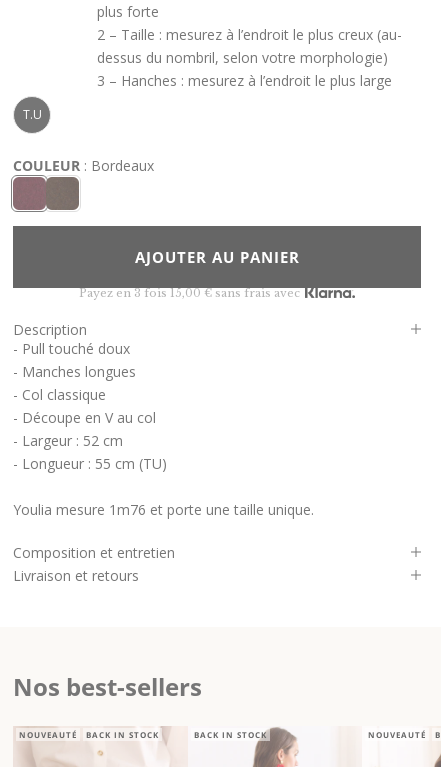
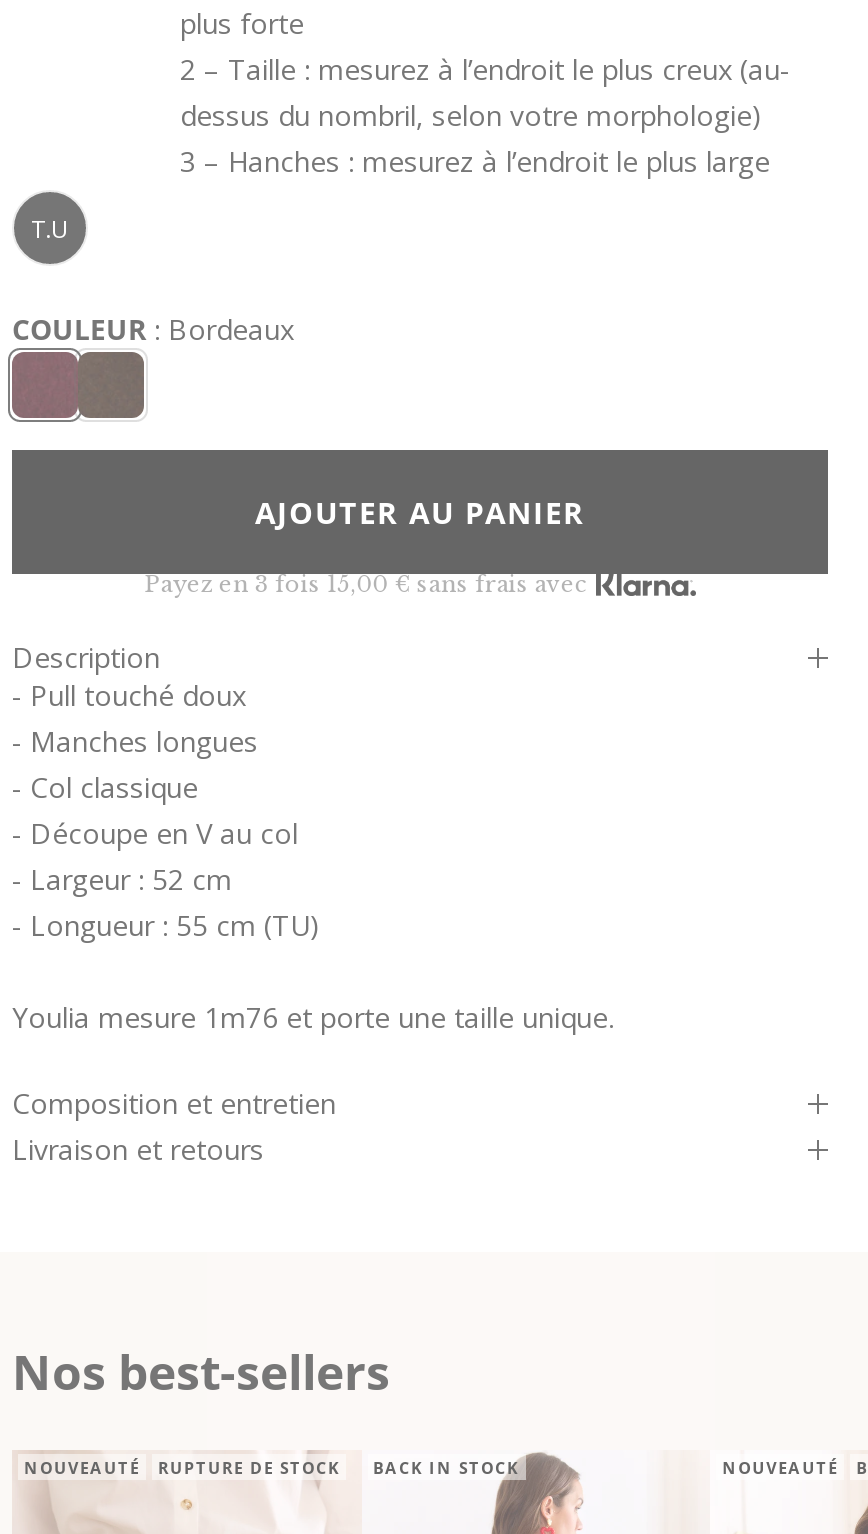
[86,728,159,739] BACK IN STOCK -> [158,1457,340,1479] RUPTURE DE STOCK

